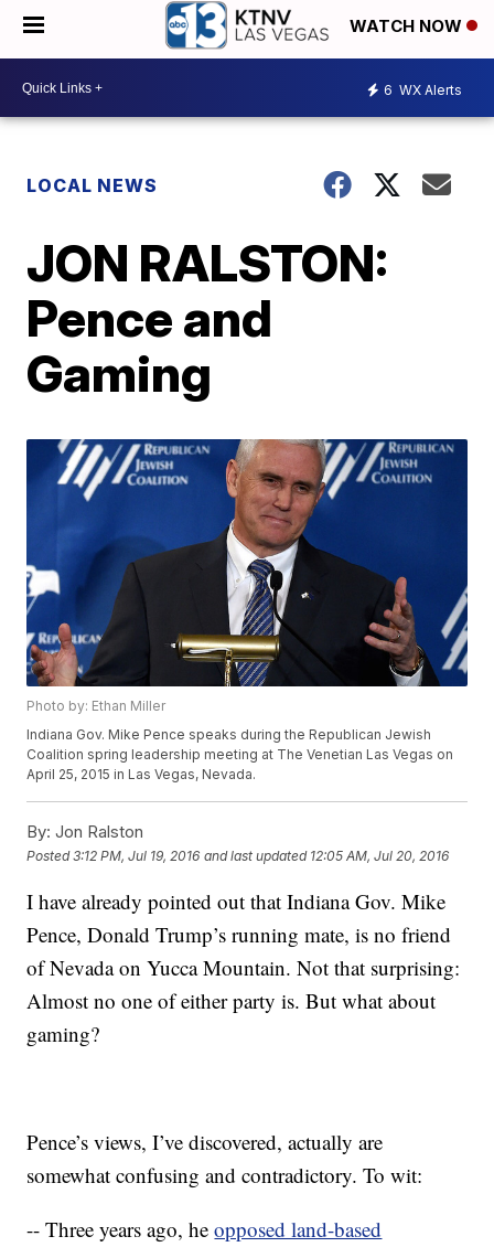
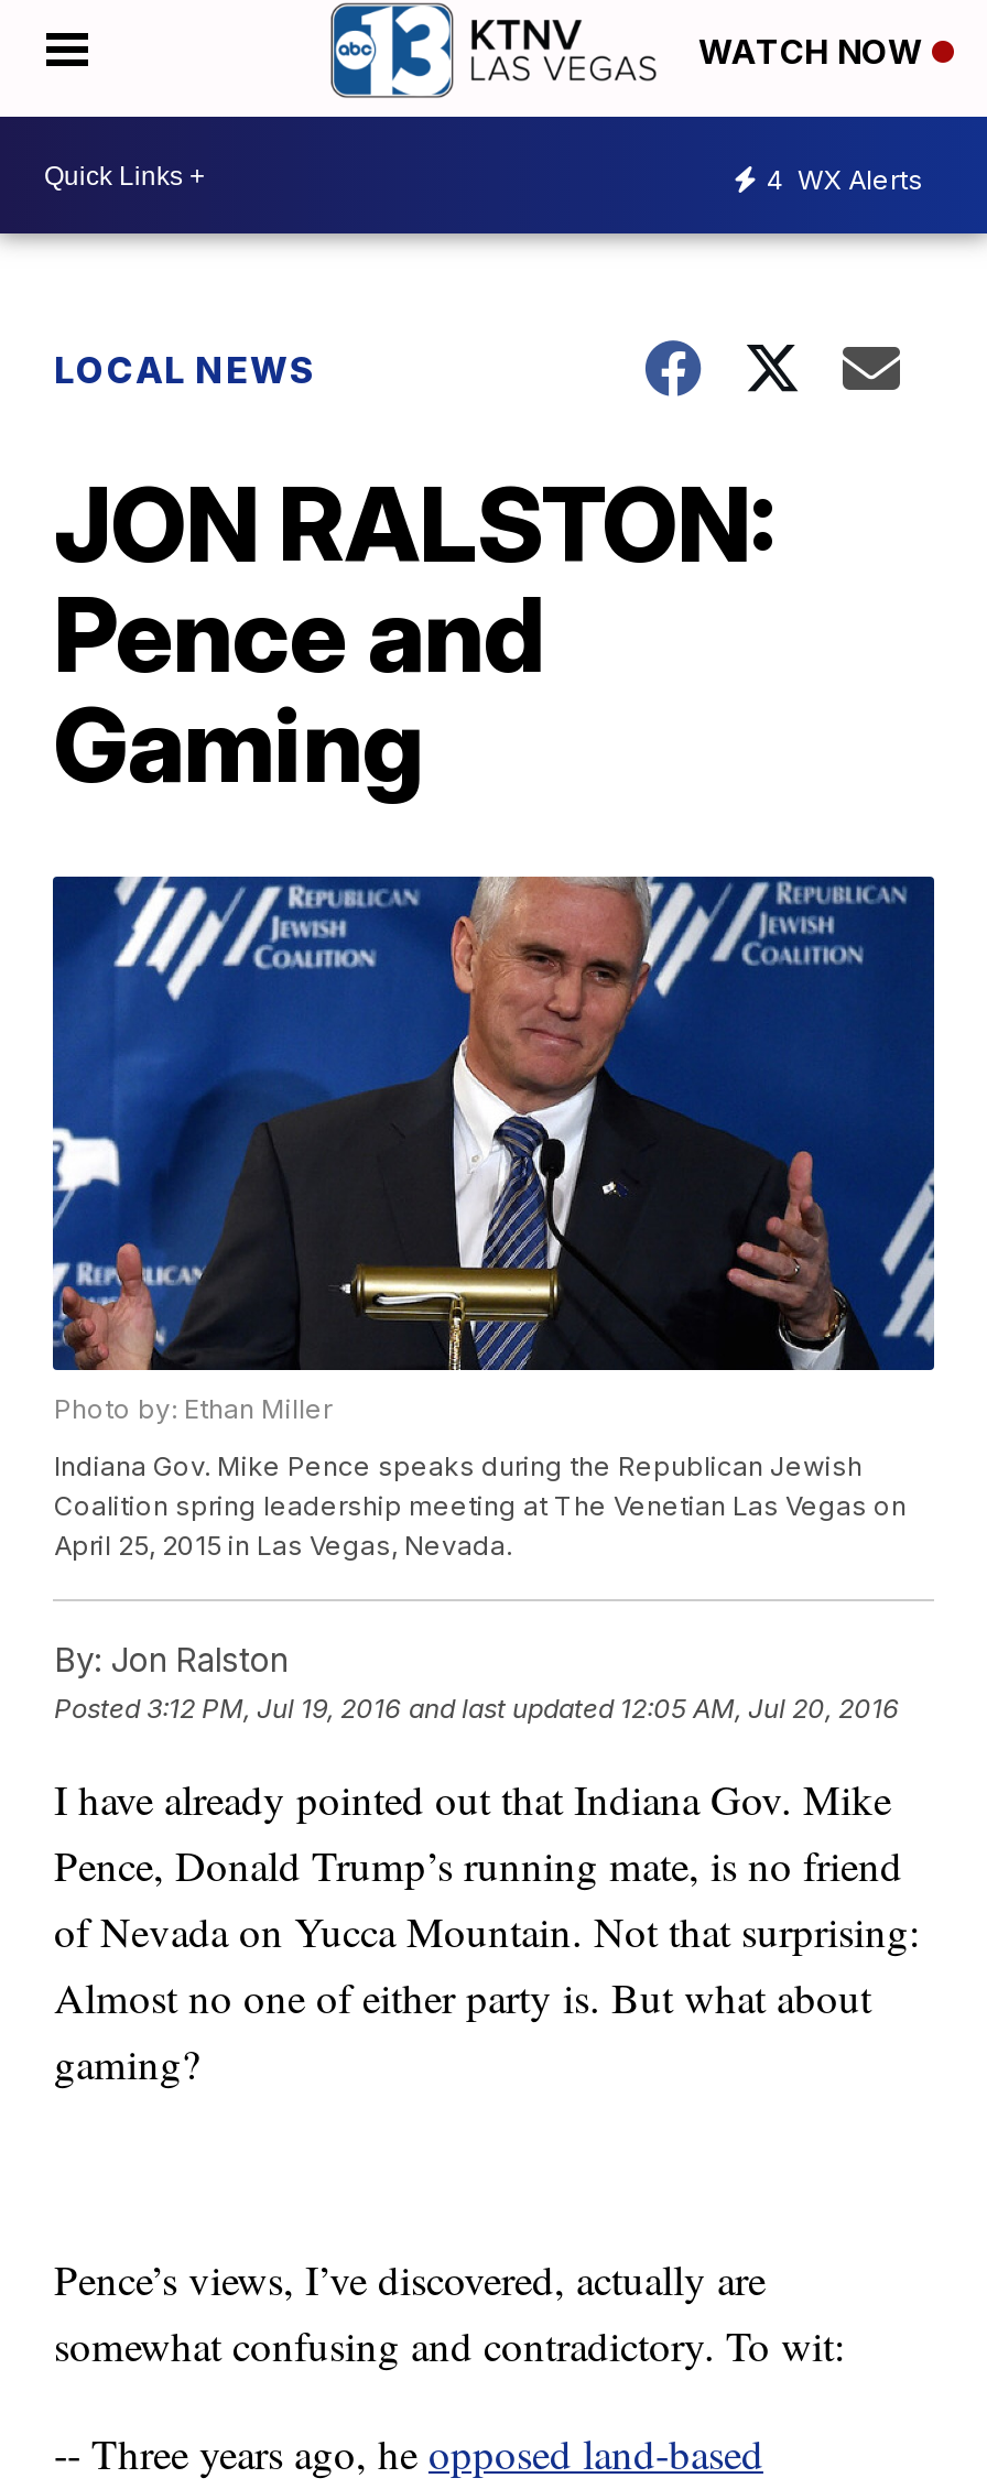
[384,81,462,98] 6 WX Alerts -> [767,162,923,195] 4 WX Alerts

